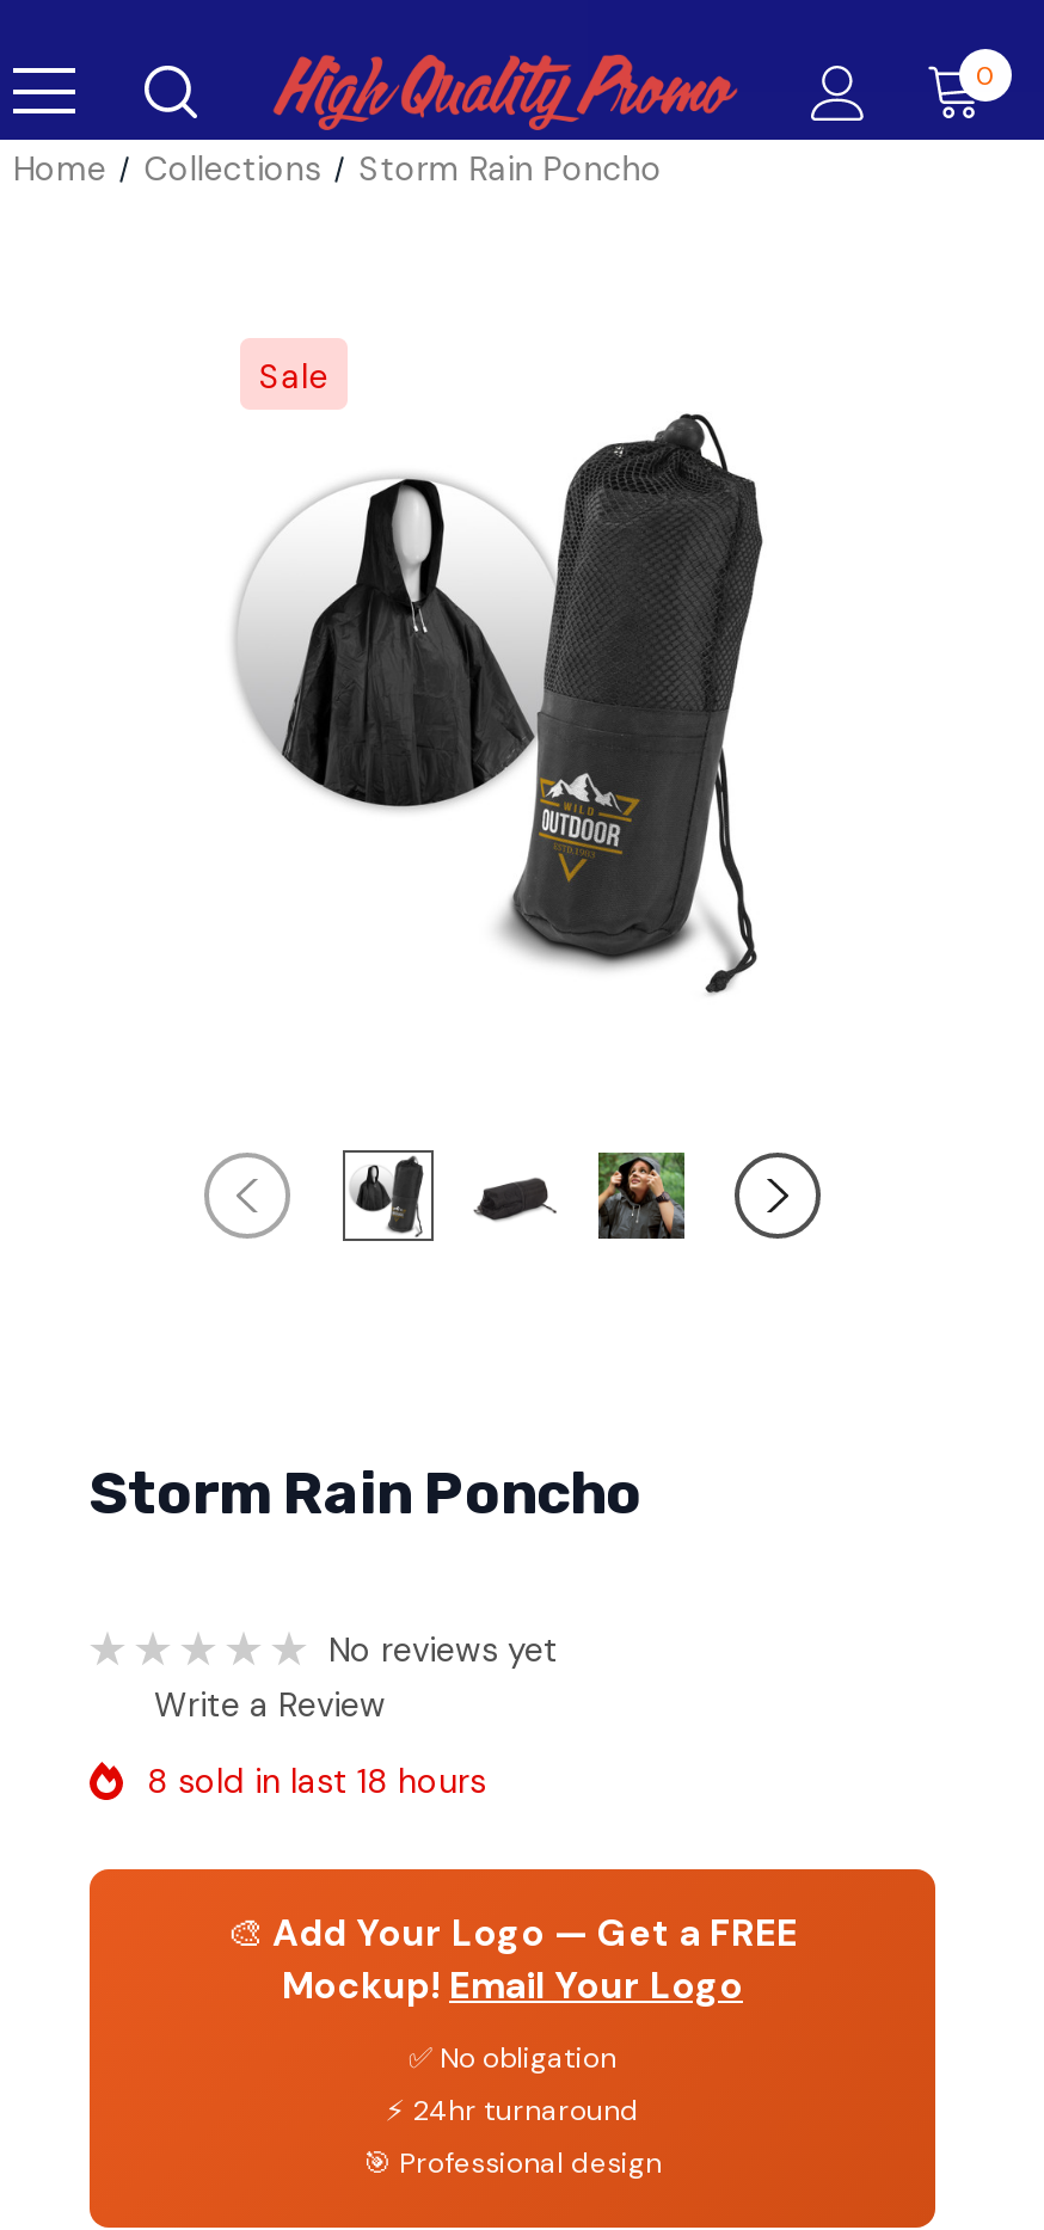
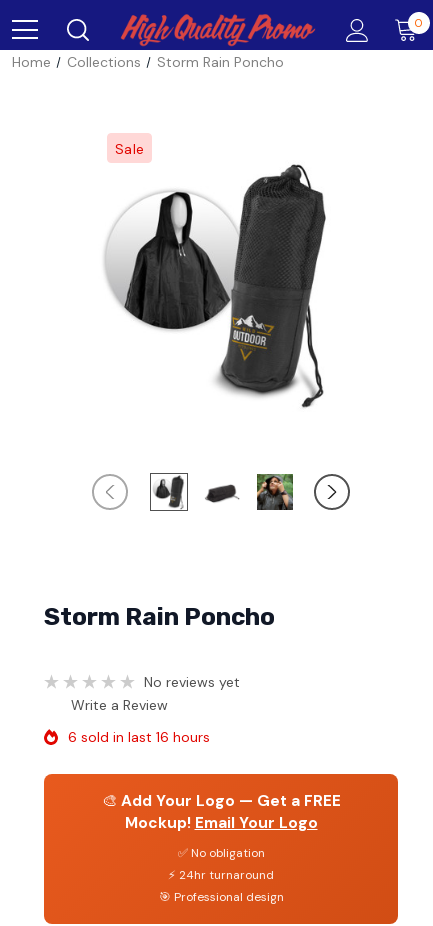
[147,1759,486,1802] 8 sold in last 18 hours -> [68,728,210,746] 6 sold in last 16 hours

